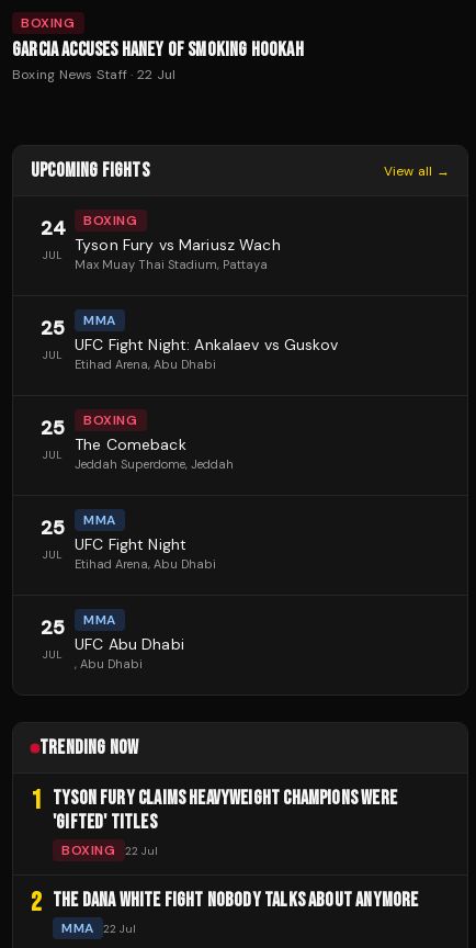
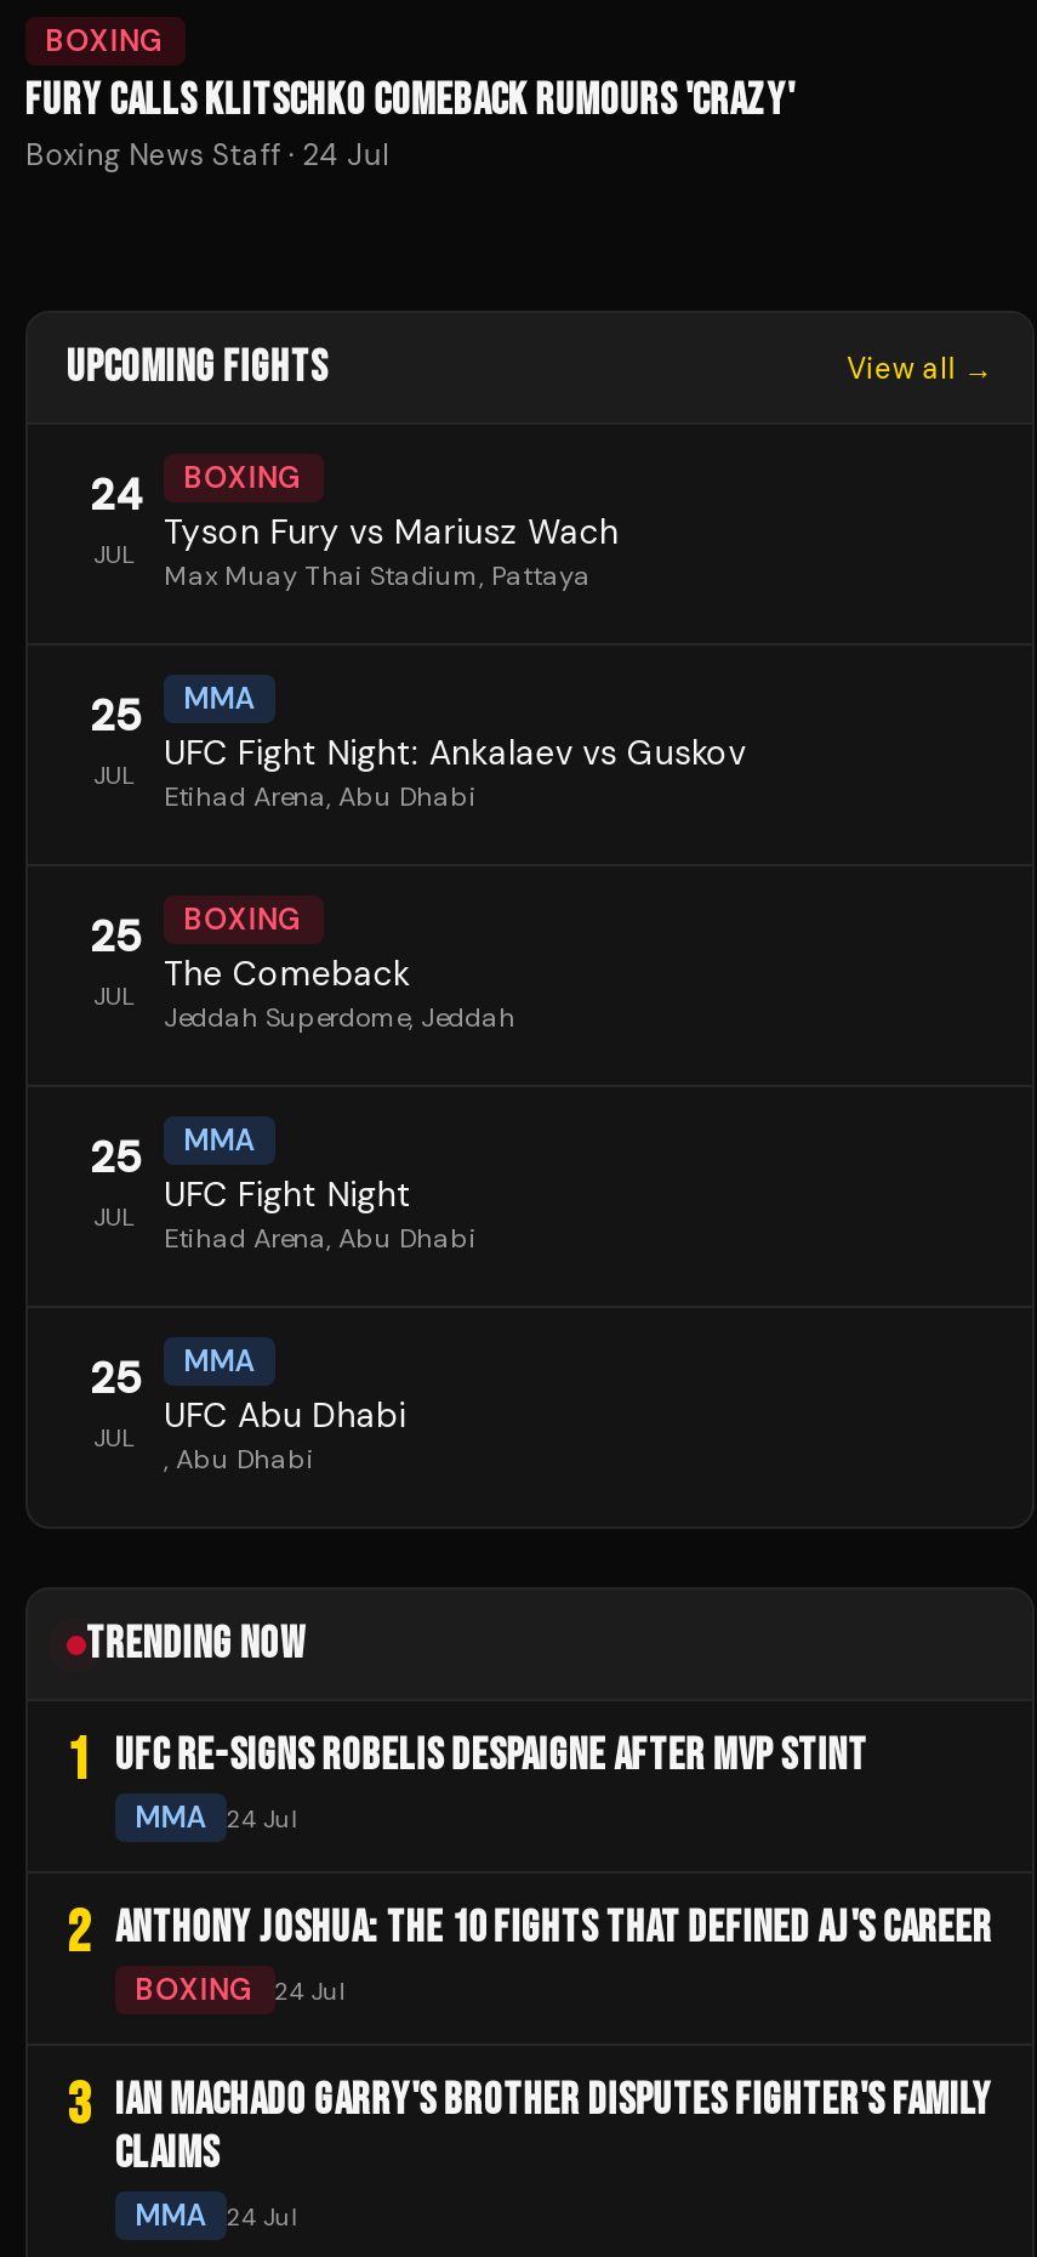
[12,38,304,83] GARCIA ACCUSES HANEY OF SMOKING HOOKAH | Boxing News Staff · 22 Jul -> [25,75,795,175] FURY CALLS KLITSCHKO COMEBACK RUMOURS 'CRAZY' | Boxing News Staff · 24 Jul
[31,785,397,834] 1 TYSON FURY CLAIMS HEAVYWEIGHT CHAMPIONS WERE | 'GIFTED' TITLES -> [67,1726,993,1968] 1 UFC RE-SIGNS ROBELIS DESPAIGNE AFTER MVP STINT | MMA | 24 Jul | 2 ANTHONY JOSHUA: THE 10 FIGHTS THAT DEFINED AJ'S CAREER
[61,842,157,859] BOXING 22 Jul -> [135,1971,347,2009] BOXING 24 Jul
[31,887,418,918] 2 THE DANA WHITE FIGHT NOBODY TALKS ABOUT ANYMORE -> [67,2070,992,2179] 3 IAN MACHADO GARRY'S BROTHER DISPUTES FIGHTER'S FAMILY | CLAIMS
[61,919,136,937] MMA 22 Jul -> [135,2196,299,2235] MMA 24 Jul

